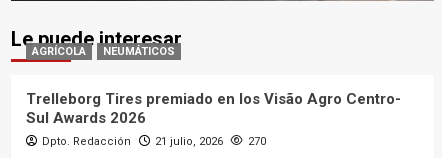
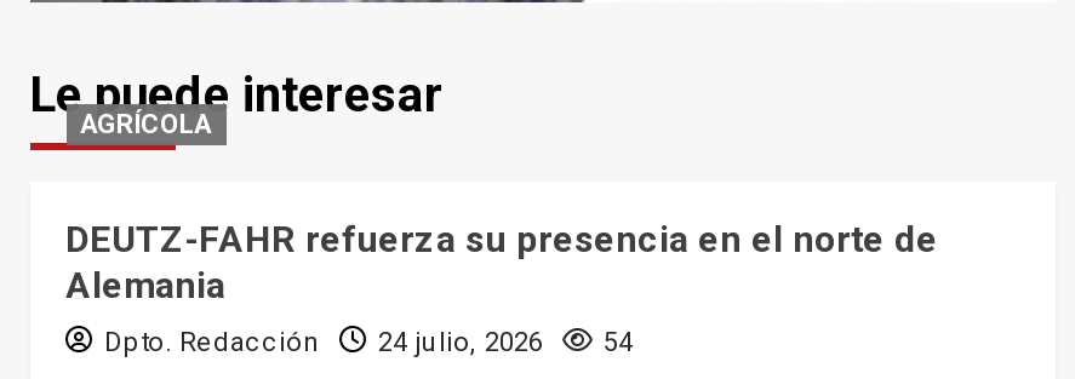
[25,45,400,127] NEUMÁTICOS | Trelleborg Tires premiado en los Visão Agro Centro- | Sul Awards 2026 -> [65,217,938,307] DEUTZ-FAHR refuerza su presencia en el norte de | Alemania
[154,135,265,148] 21 julio, 2026 | 270 -> [378,326,633,358] 24 julio, 2026 | 54

